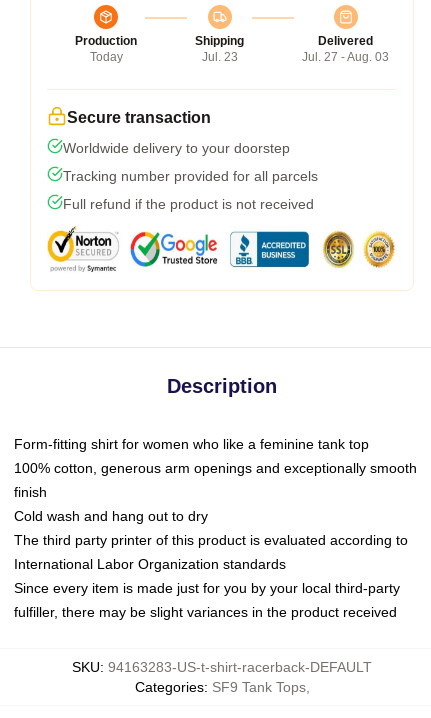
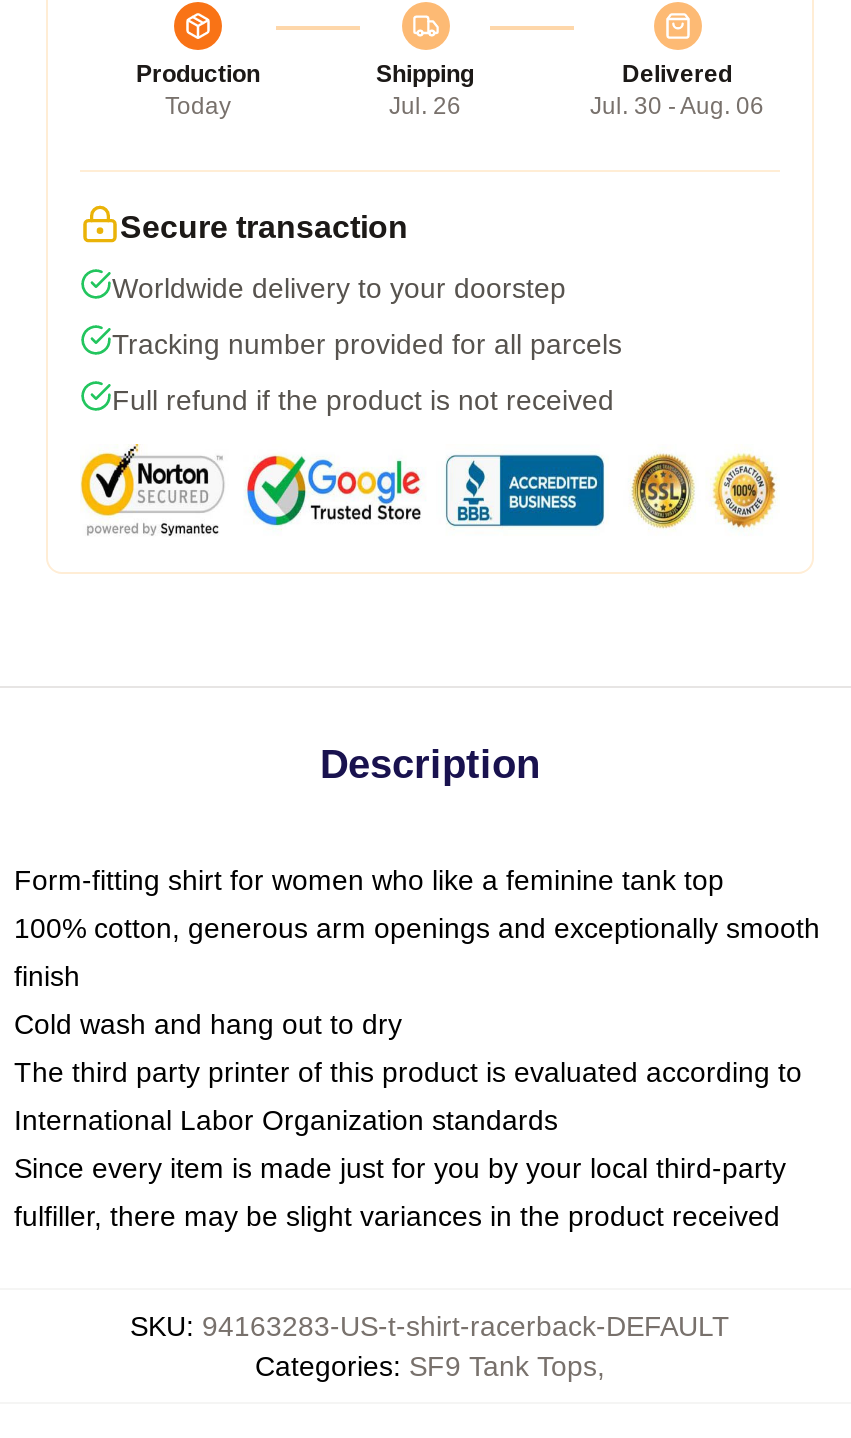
[201,50,237,64] Jul. 23 -> [389,91,461,119] Jul. 26
[302,50,389,64] Jul. 27 - Aug. 03 -> [590,91,764,119] Jul. 30 - Aug. 06

